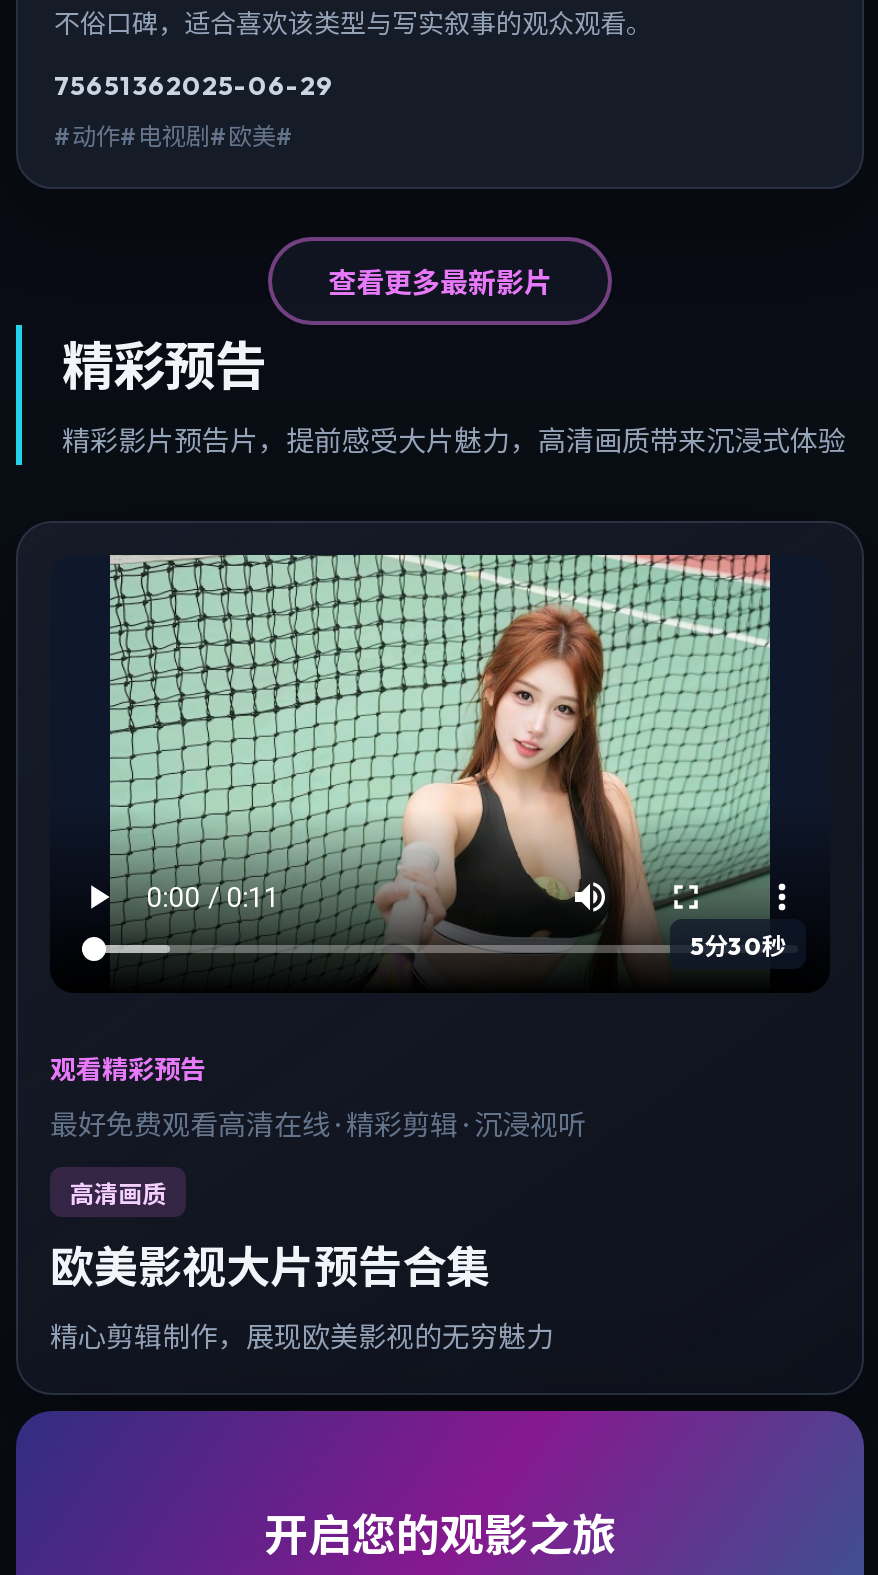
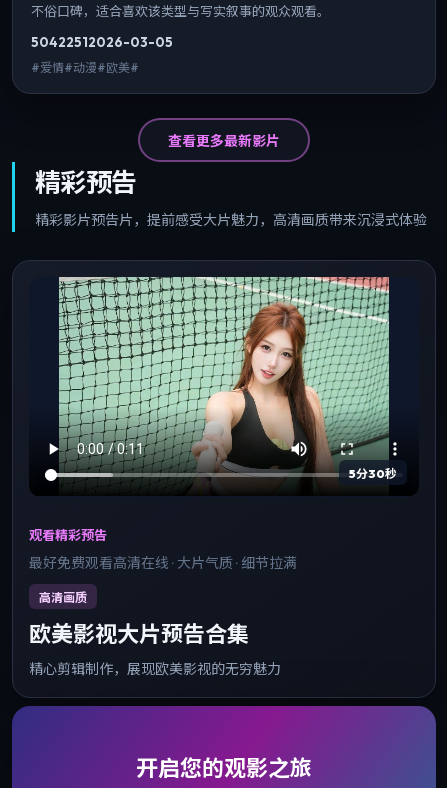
[54,69,334,101] 75651362025-06-29 -> [31,34,173,50] 50422512026-03-05
[54,121,294,151] #动作#电视剧#欧美# -> [31,60,139,75] #爱情#动漫#欧美#
[50,1107,586,1143] 最好免费观看高清在线 · 精彩剪辑 · 沉浸视听 -> [29,554,297,572] 最好免费观看高清在线 · 大片气质 · 细节拉满

